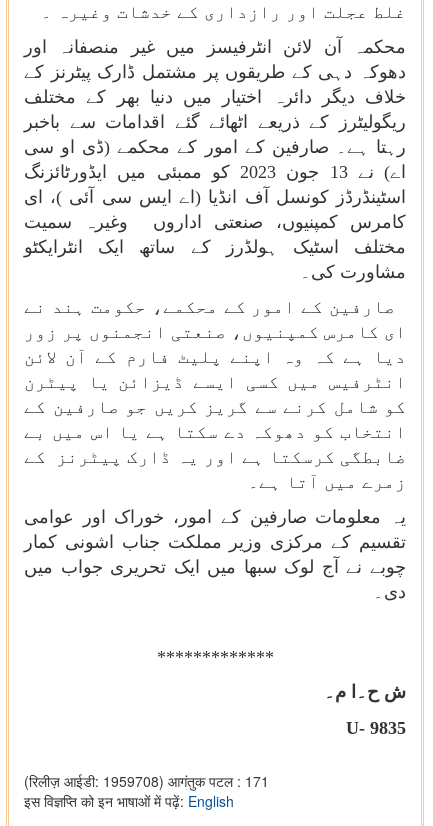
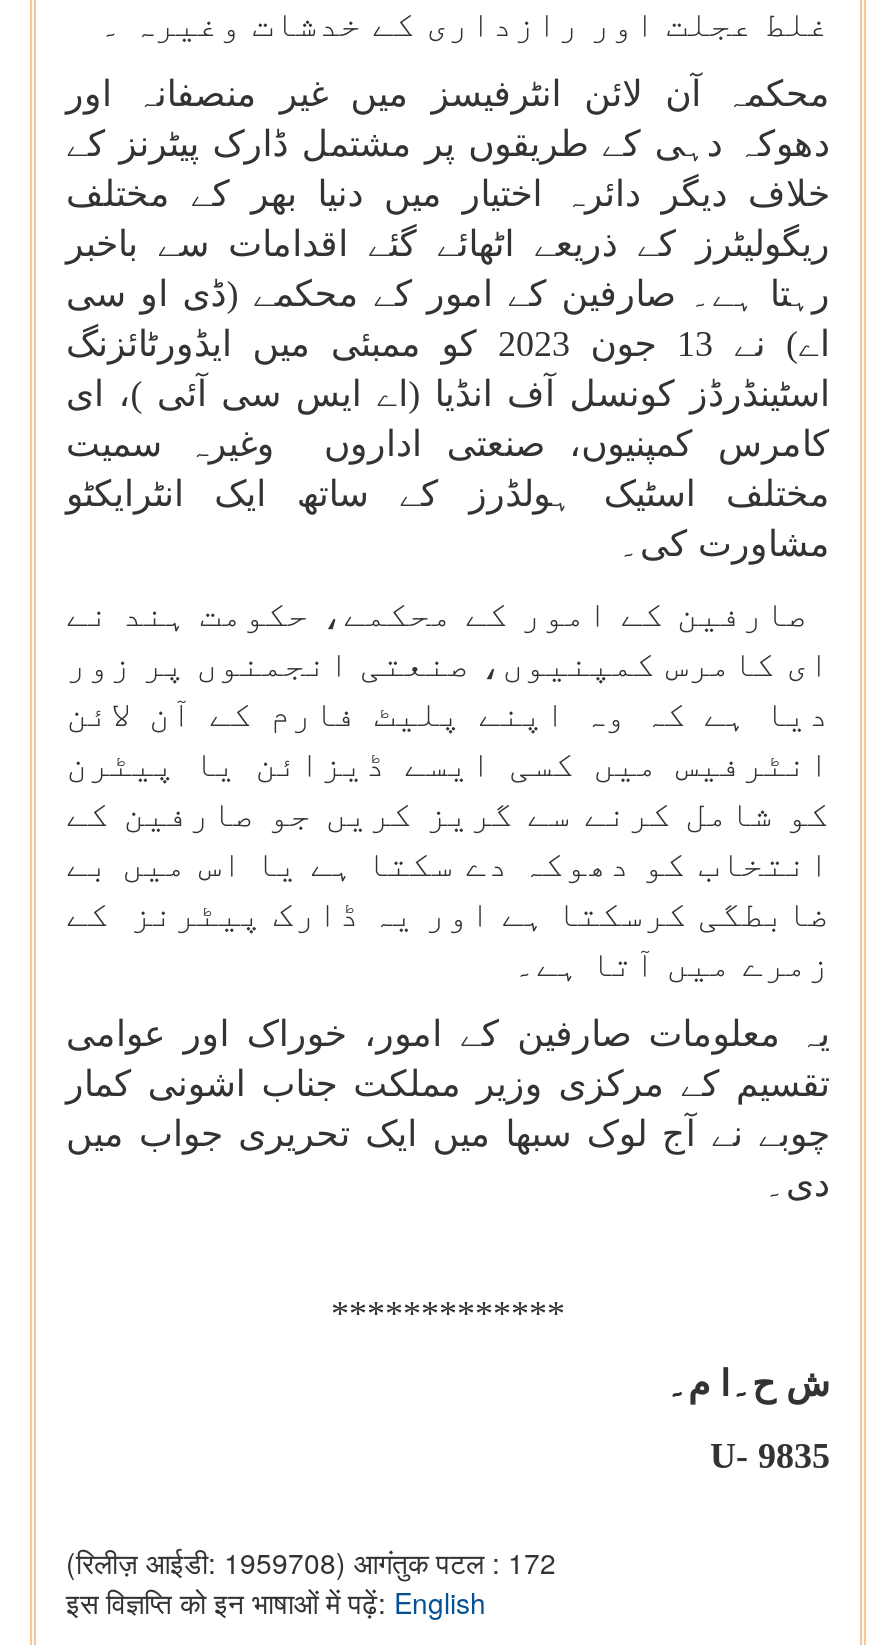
[24,771,269,791] (रिलीज़ आईडी: 1959708) आगंतुक पटल : 171 -> [66,1543,556,1583] (रिलीज़ आईडी: 1959708) आगंतुक पटल : 172

